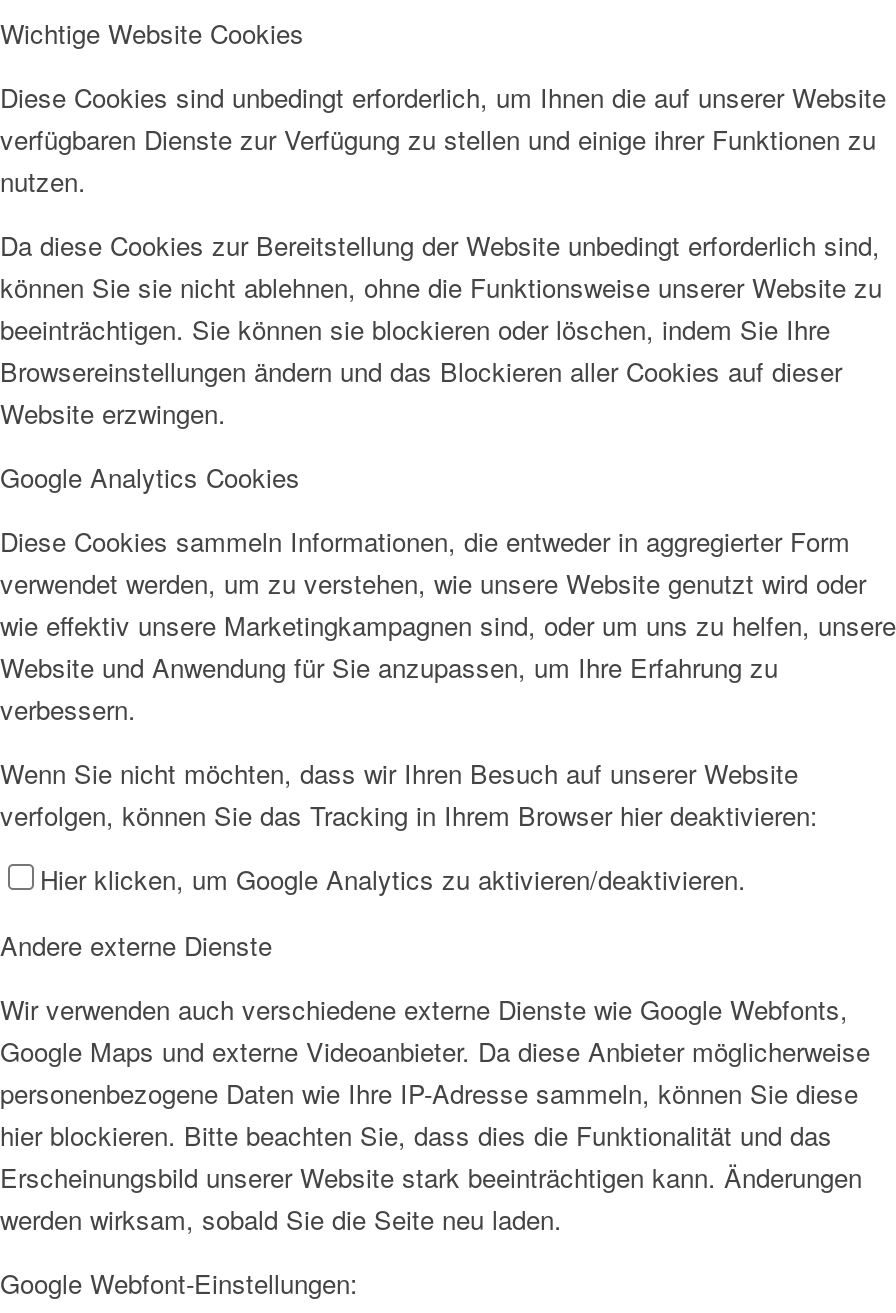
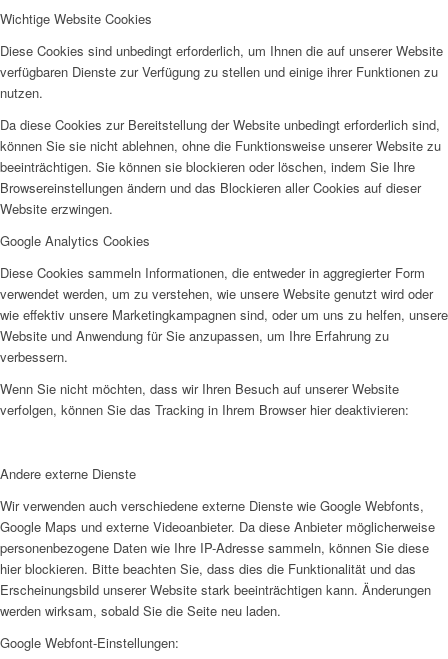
[40,860,746,898] Hier klicken, um Google Analytics zu aktivieren/deaktivieren. -> none

